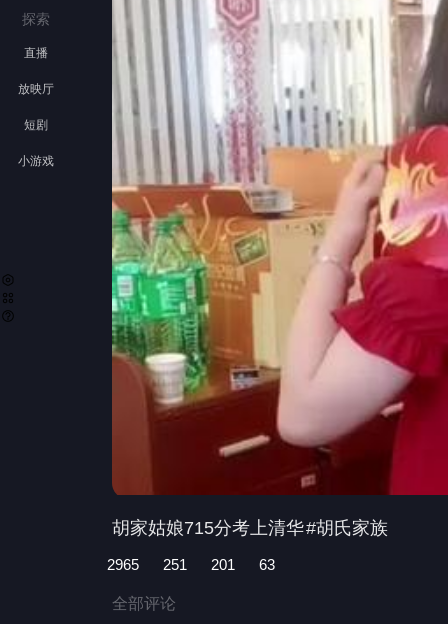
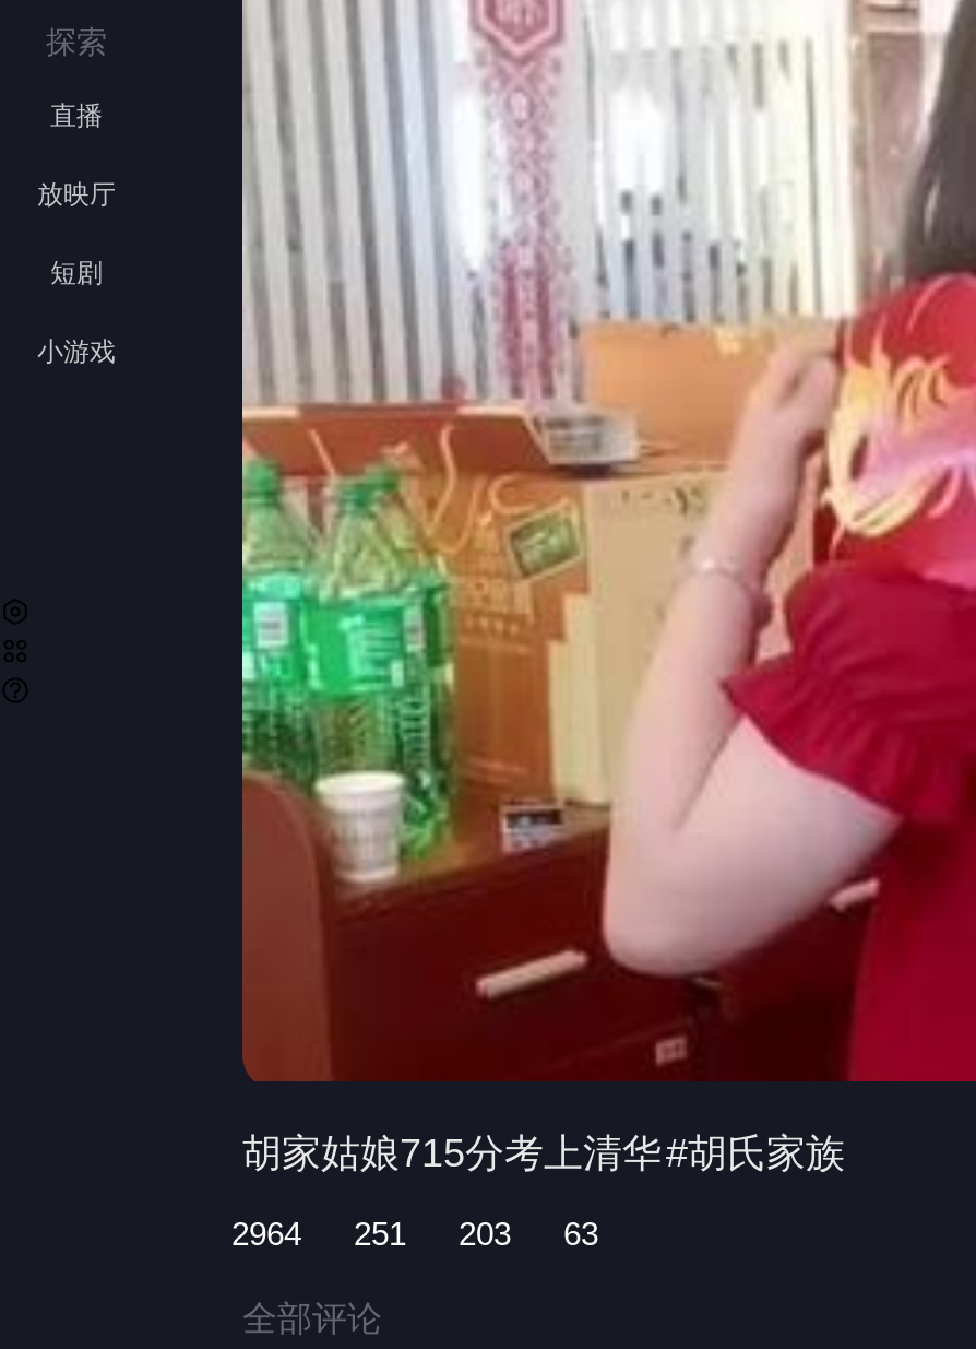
[107,556,139,573] 2965 -> [231,1215,301,1252] 2964
[211,556,235,573] 201 -> [459,1215,511,1252] 203

